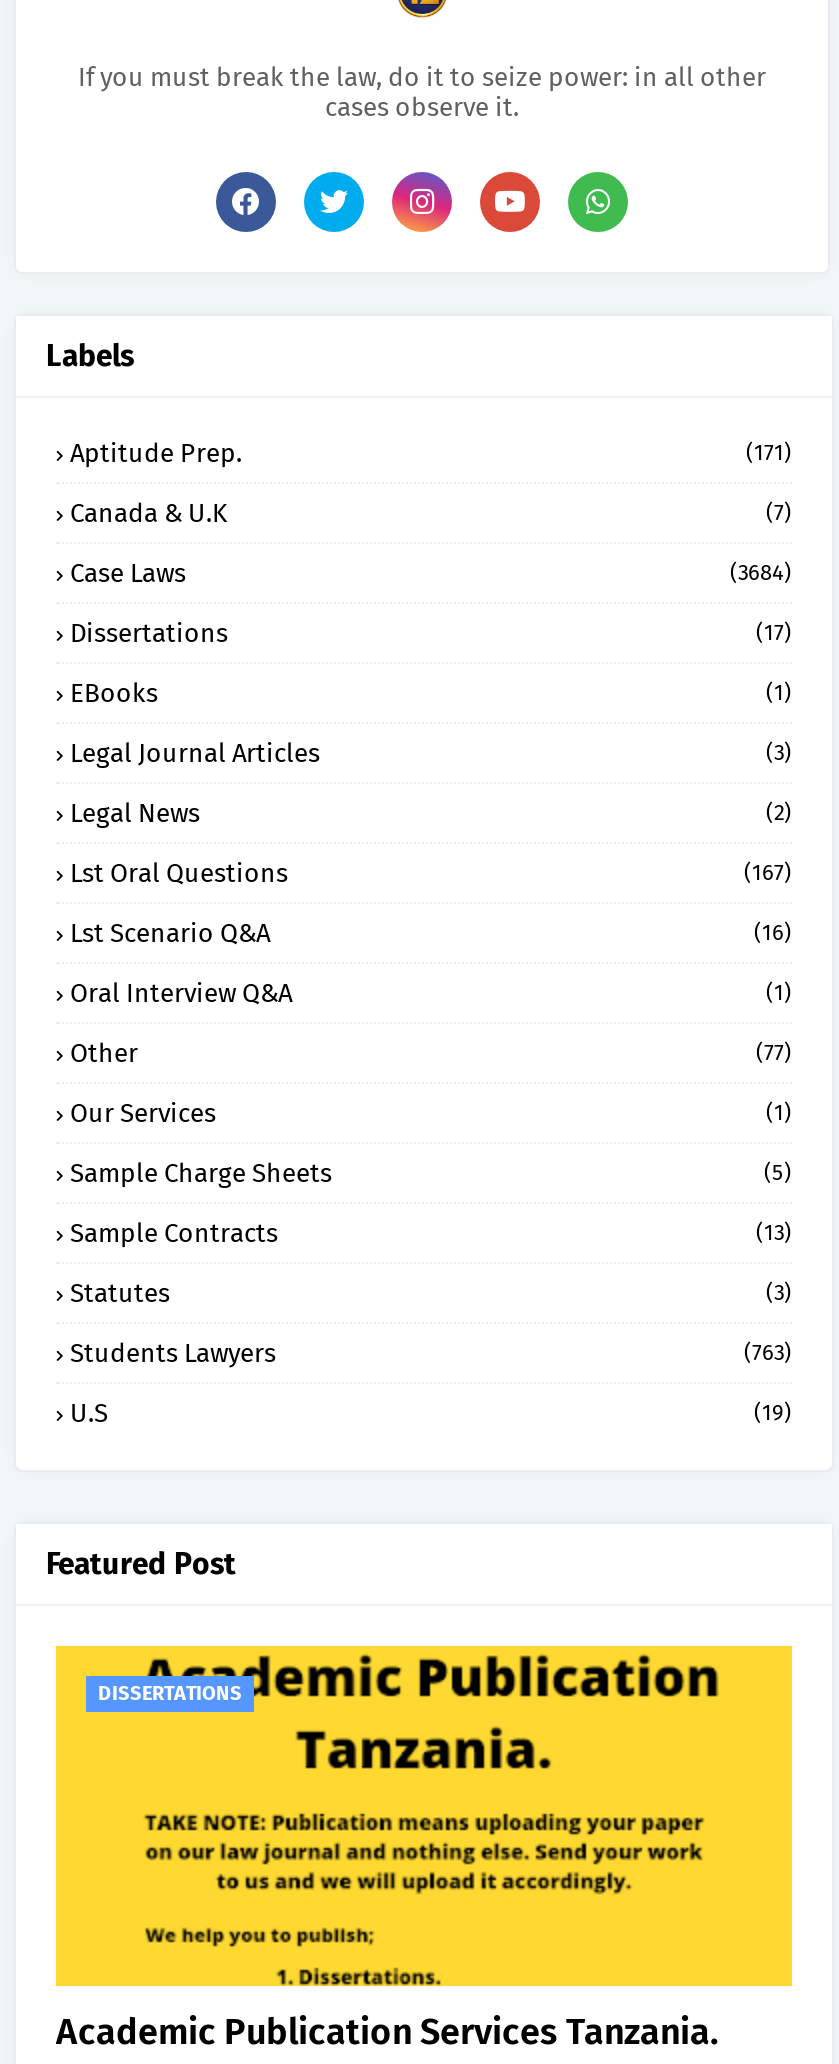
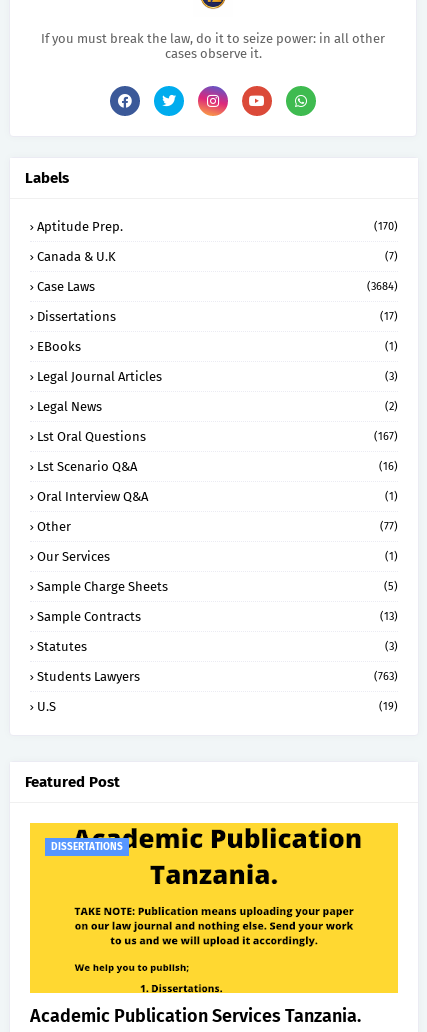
[746,440,792,466] (171) -> [374,220,398,233] (170)

